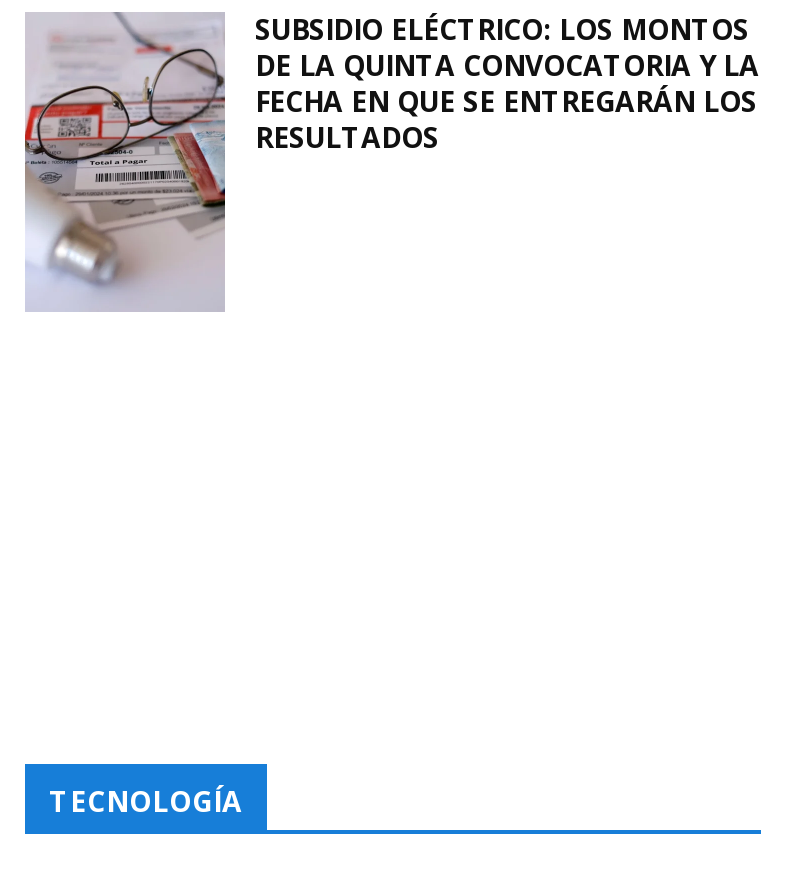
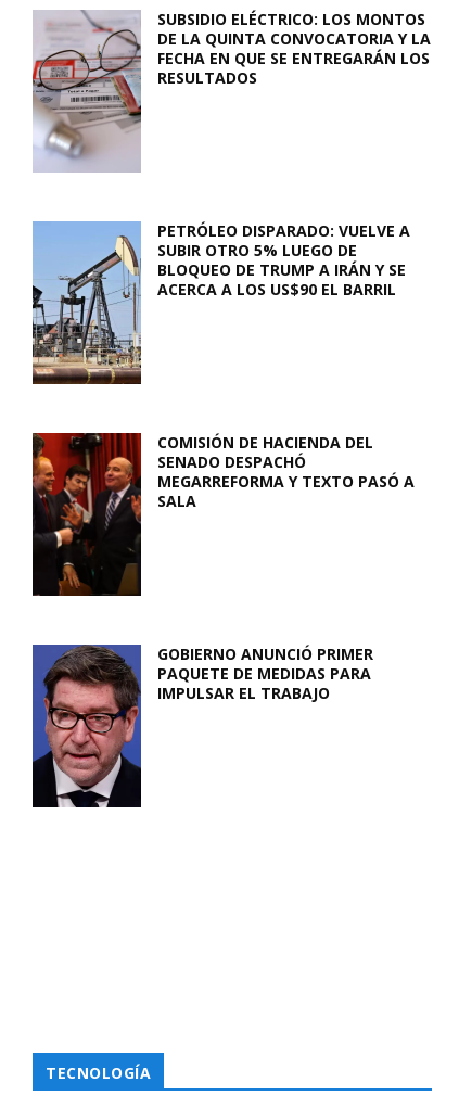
none -> [31,220,410,385] [image] | PETRÓLEO DISPARADO: VUELVE A | SUBIR OTRO 5% LUEGO DE | BLOQUEO DE TRUMP A IRÁN Y SE | ACERCA A LOS US$90 EL BARRIL
none -> [31,432,415,597] [image] | COMISIÓN DE HACIENDA DEL | SENADO DESPACHÓ | MEGARREFORMA Y TEXTO PASÓ A | SALA
none -> [31,644,373,808] [image] | GOBIERNO ANUNCIÓ PRIMER | PAQUETE DE MEDIDAS PARA | IMPULSAR EL TRABAJO

